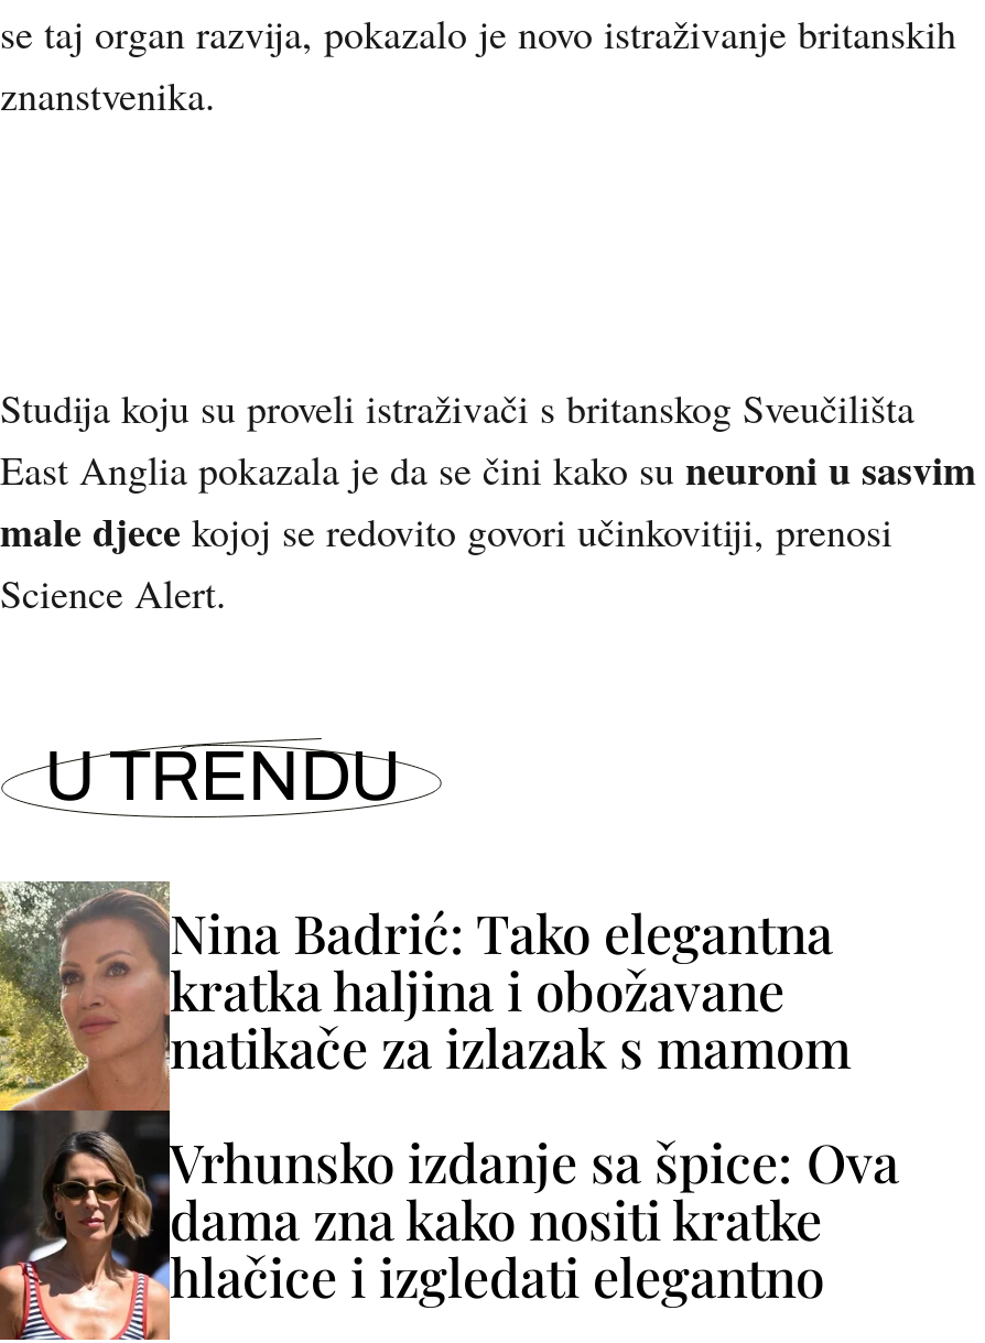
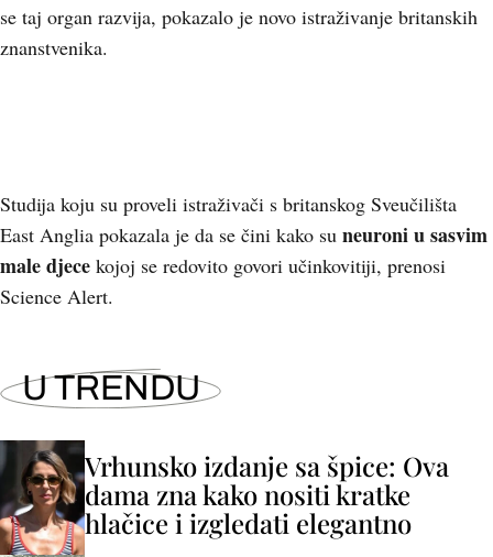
[7,881,851,1113] [image] | Nina Badrić: Tako elegantna | kratka haljina i obožavane | natikače za izlazak s mamom -> none

